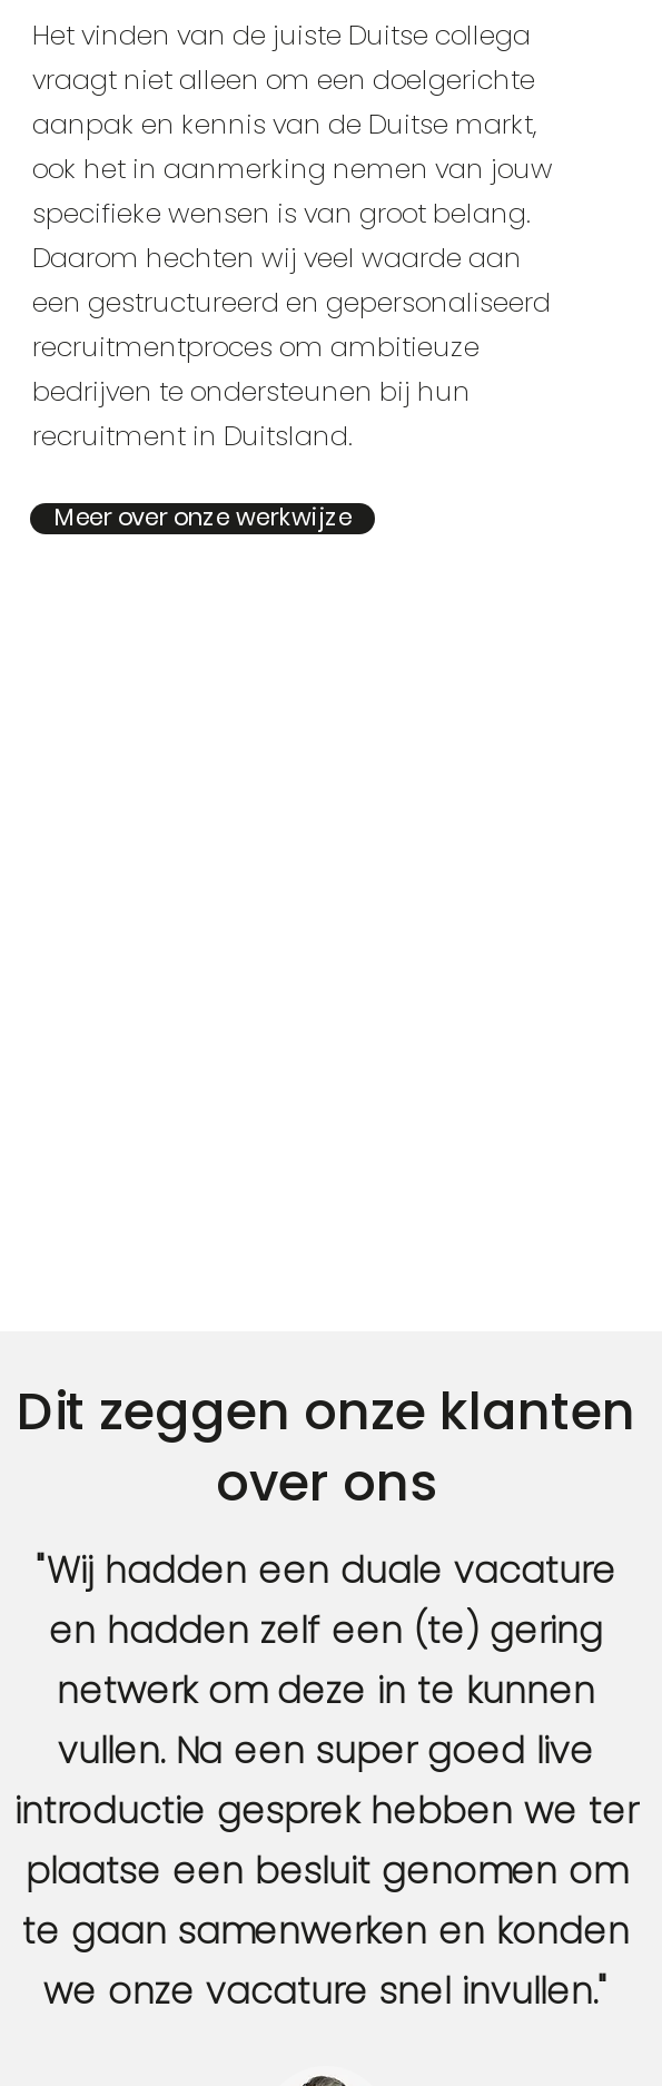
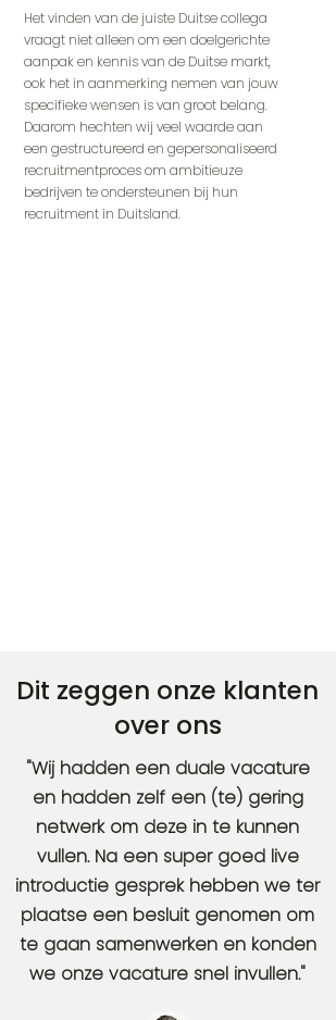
[53,501,352,534] Meer over onze werkwijze -> none

